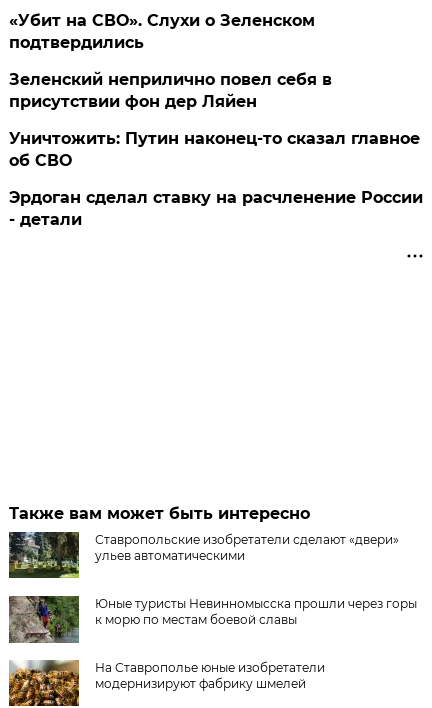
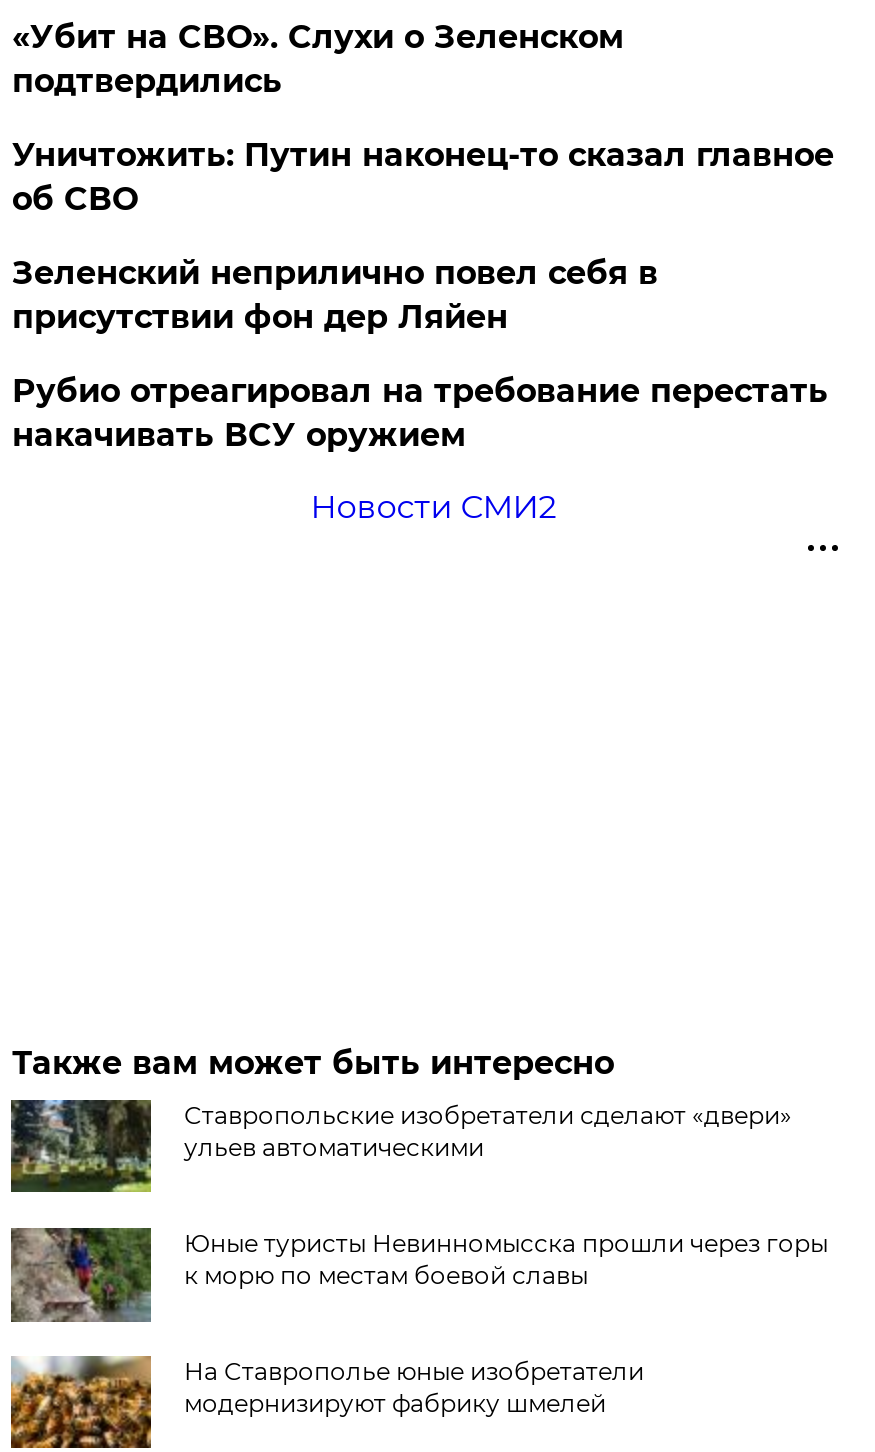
moved [9,70,332,111] -> [12,254,658,336]: Зеленский неприлично повел cебя в | присутствии фон дер Ляйен
none -> [12,372,828,454] Рубио отреагировал на требование перестать | накачивать ВСУ оружием
moved [9,129,420,170] -> [12,136,834,218]: Уничтожить: Путин наконец-то сказал главное | об СВО
[9,188,423,229] Эрдоган сделал ставку на расчленение России | - детали -> [310,488,556,526] Новости СМИ2

